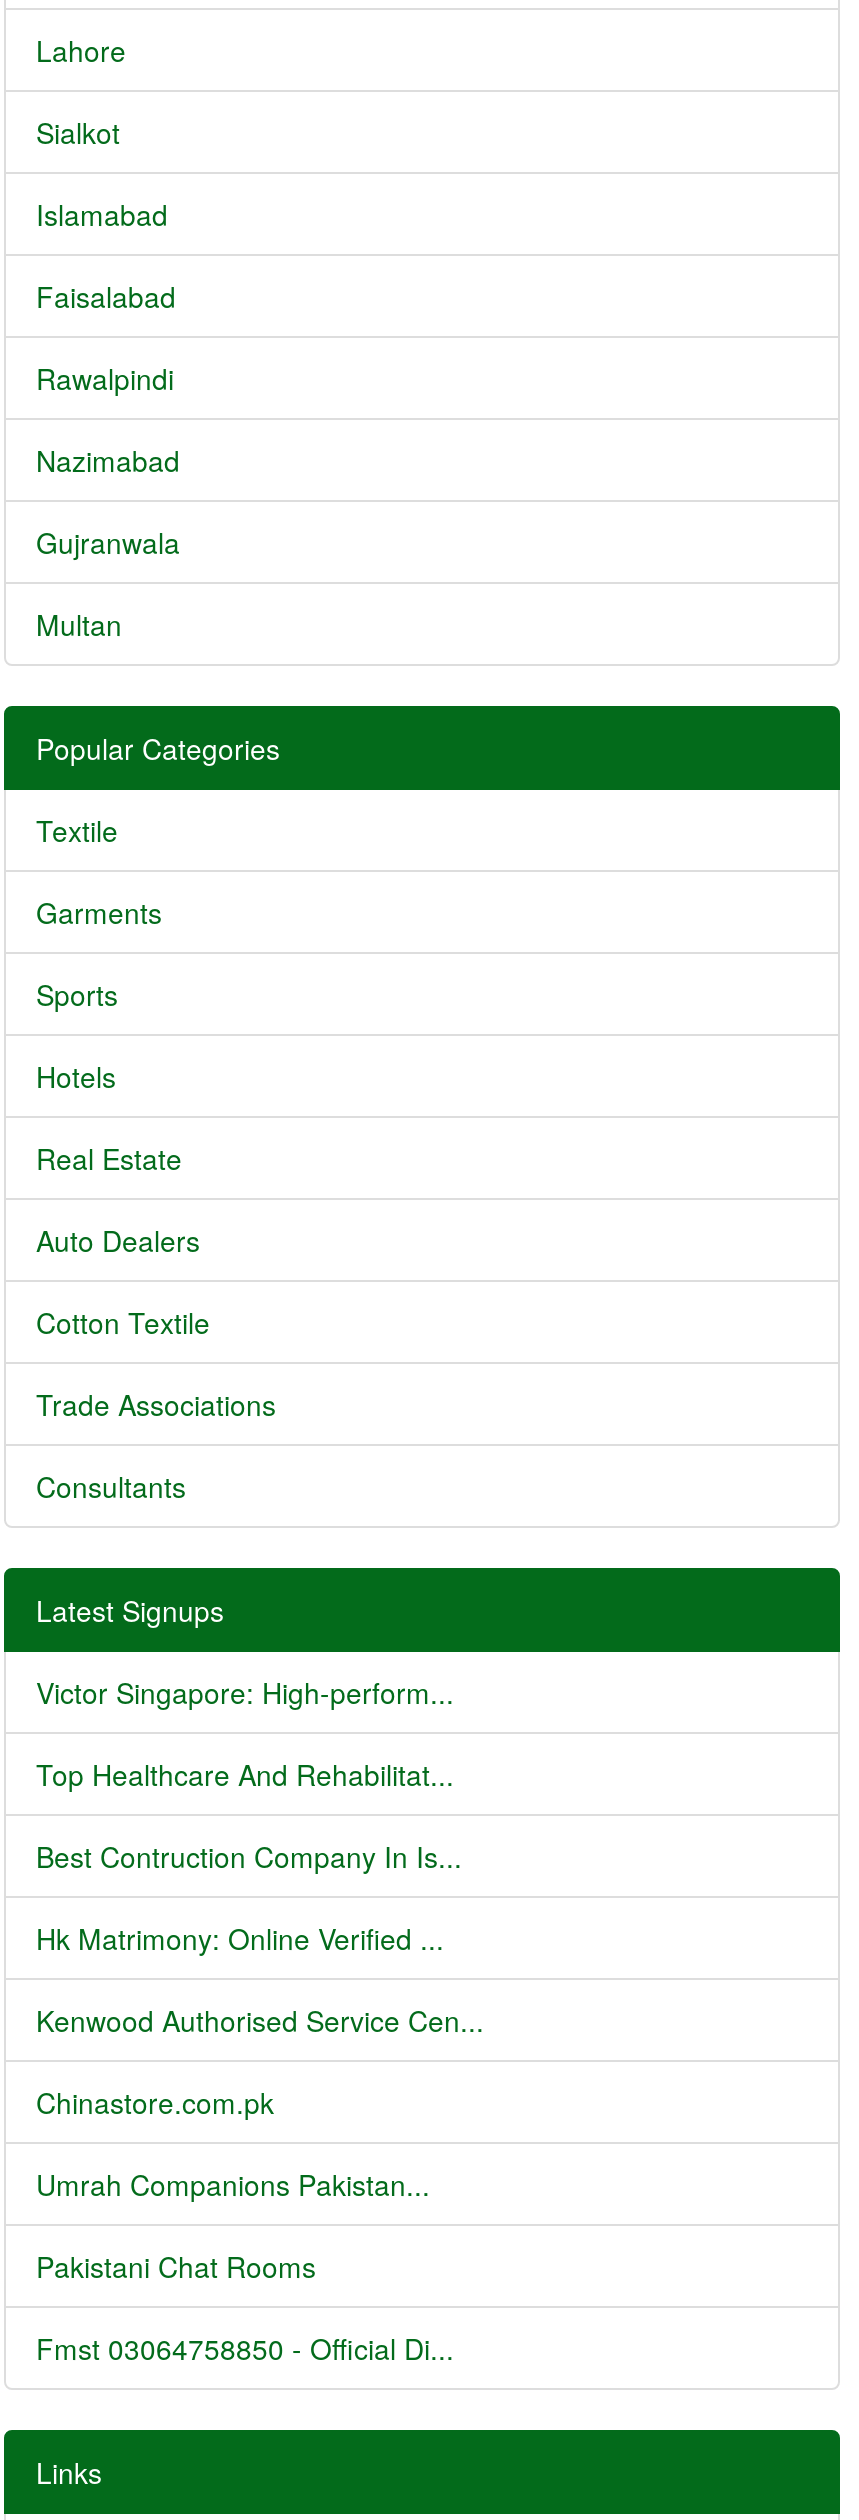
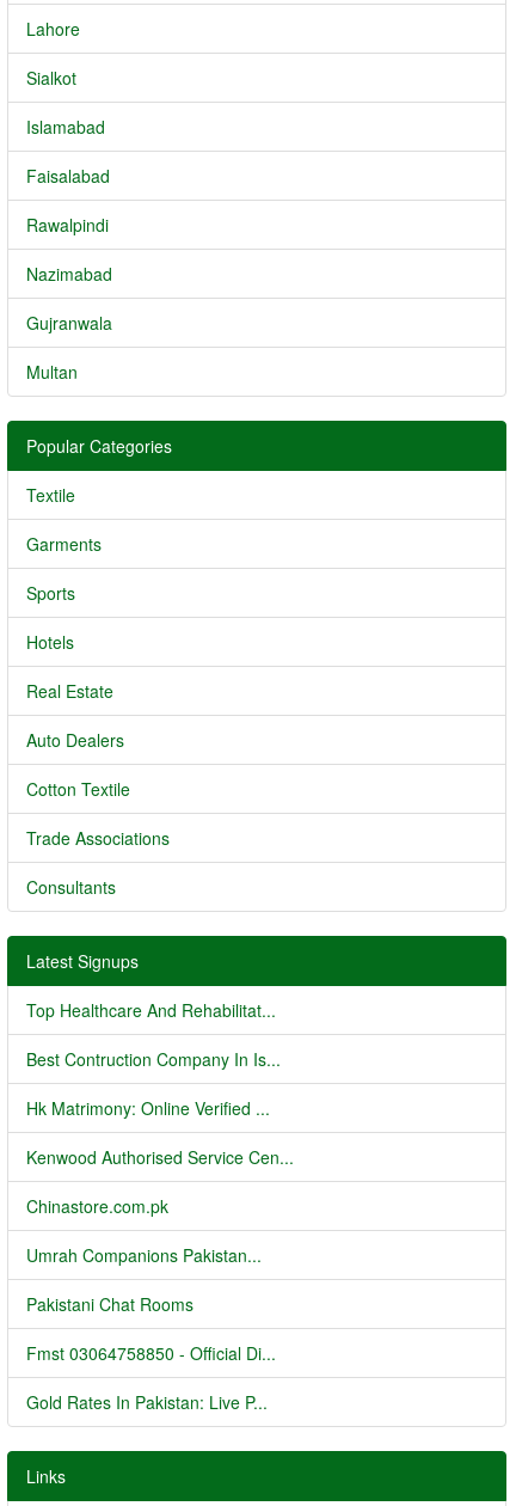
[36,1672,454,1712] Victor Singapore: High-perform... -> none
moved [36,1754,484,2368] -> [26,998,294,1365]: Top Healthcare And Rehabilitat... | Best Contruction Company In Is... | Hk Matrimony: Online Verified ... | Kenwood Authorised Service Cen... | Chinastore.com.pk | Umrah Companions Pakistan... | Pakistani Chat Rooms | Fmst 03064758850 - Official Di...
none -> [26,1390,268,1414] Gold Rates In Pakistan: Live P...

